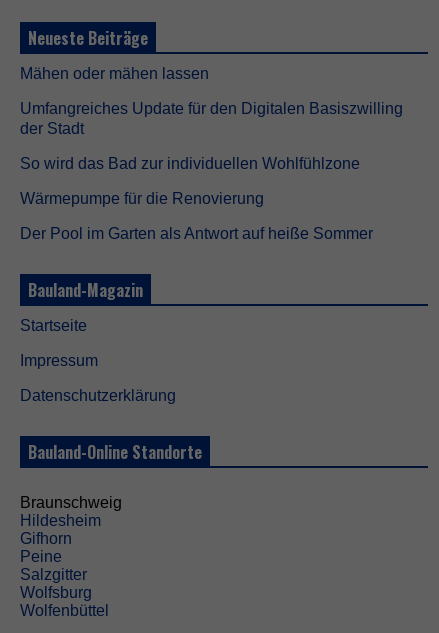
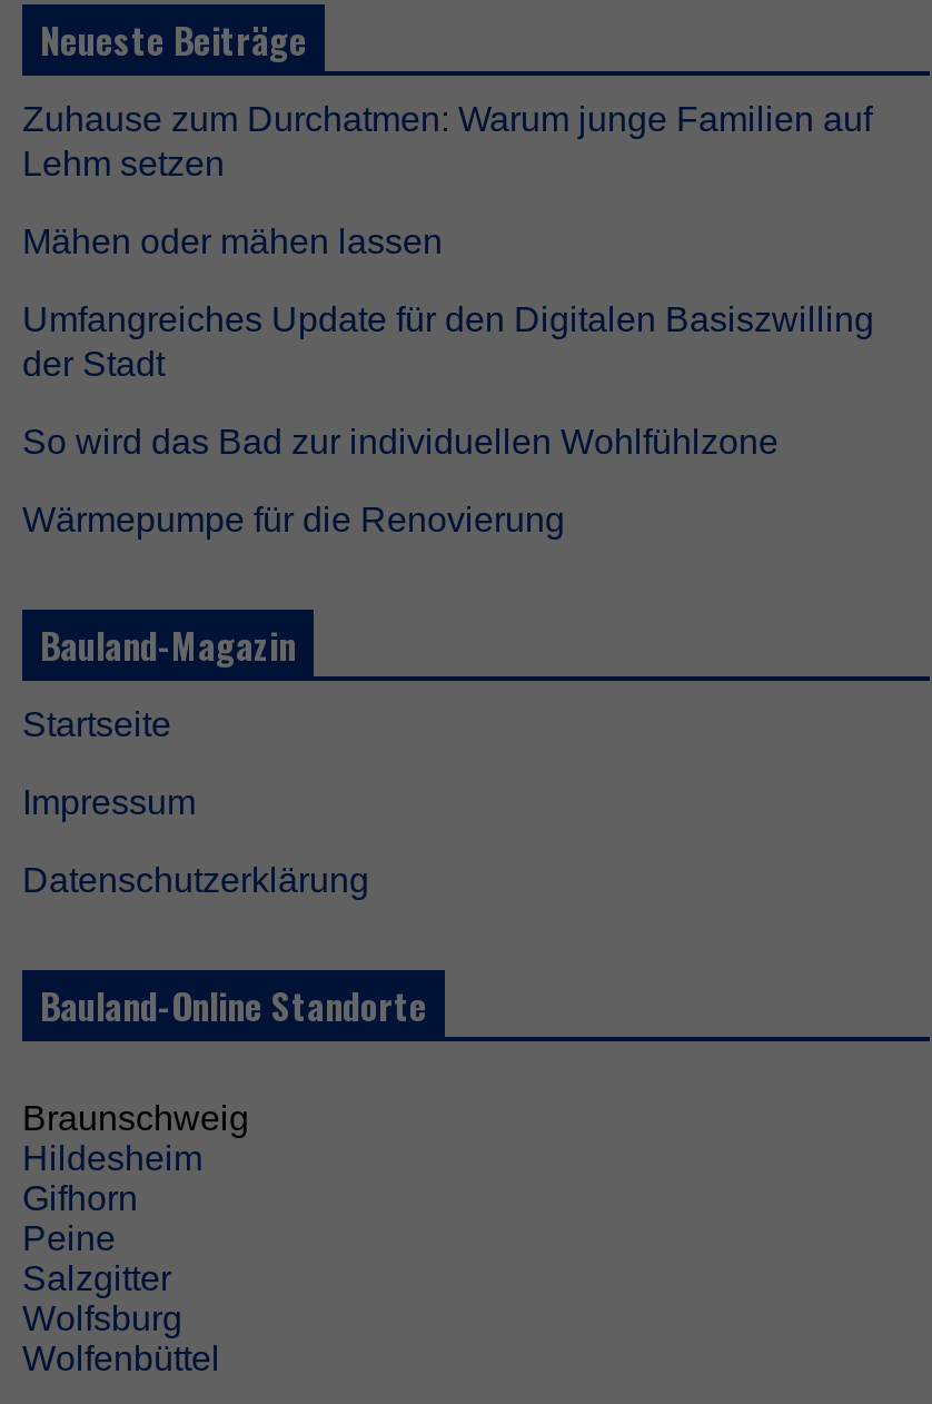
none -> [22,100,872,183] Zuhause zum Durchatmen: Warum junge Familien auf | Lehm setzen
moved [20,65,403,207] -> [22,223,874,539]: Mähen oder mähen lassen | Umfangreiches Update für den Digitalen Basiszwilling | der Stadt | So wird das Bad zur individuellen Wohlfühlzone | Wärmepumpe für die Renovierung
[20,225,373,242] Der Pool im Garten als Antwort auf heiße Sommer -> none

